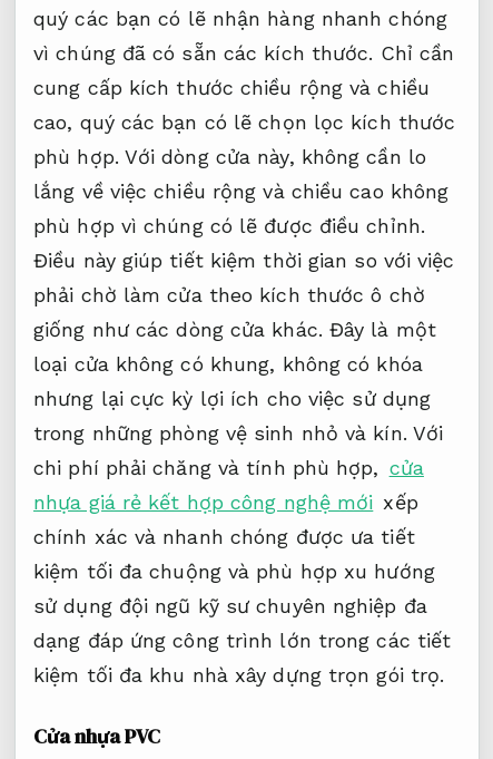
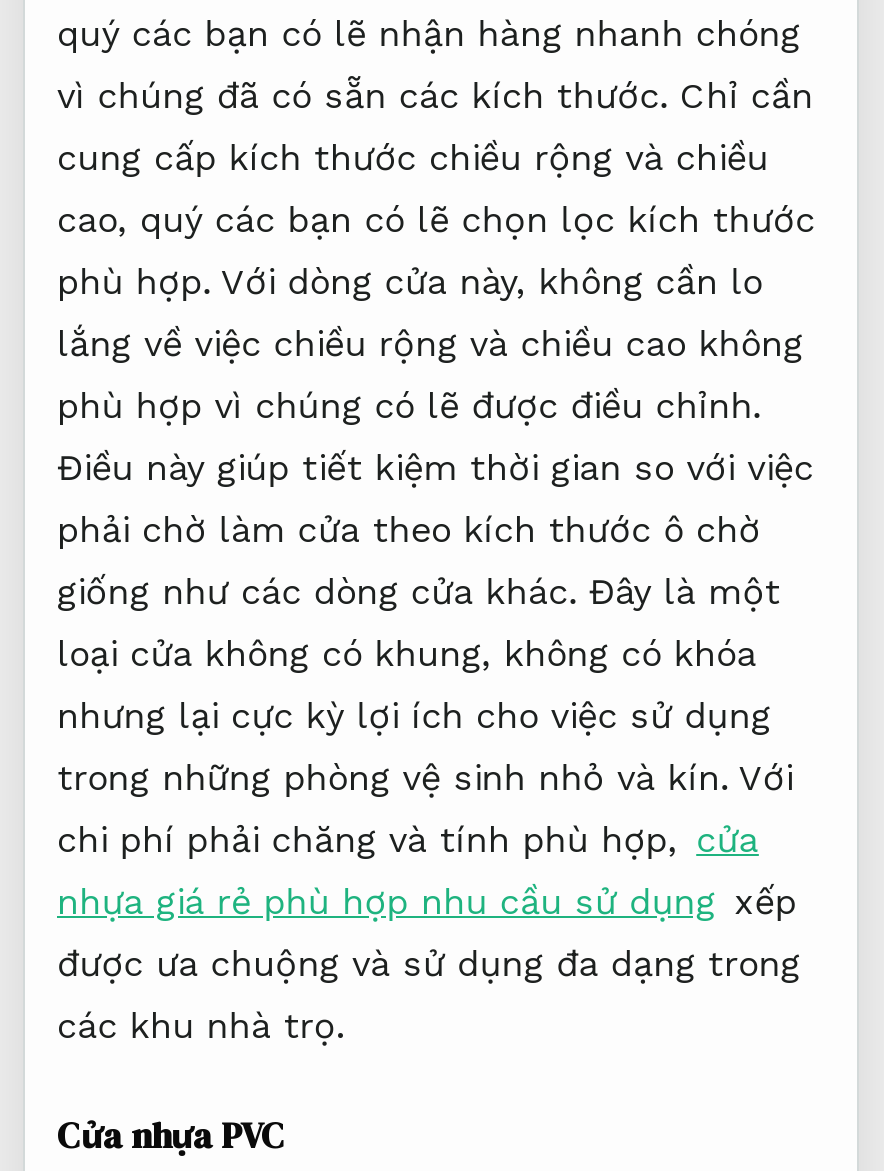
[33,491,451,687] nhựa giá rẻ kết hợp công nghệ mới xếp | chính xác và nhanh chóng được ưa tiết | kiệm tối đa chuộng và phù hợp xu hướng | sử dụng đội ngũ kỹ sư chuyên nghiệp đa | dạng đáp ứng công trình lớn trong các tiết | kiệm tối đa khu nhà xây dựng trọn gói trọ. -> [57,881,801,1047] nhựa giá rẻ phù hợp nhu cầu sử dụng xếp | được ưa chuộng và sử dụng đa dạng trong | các khu nhà trọ.

